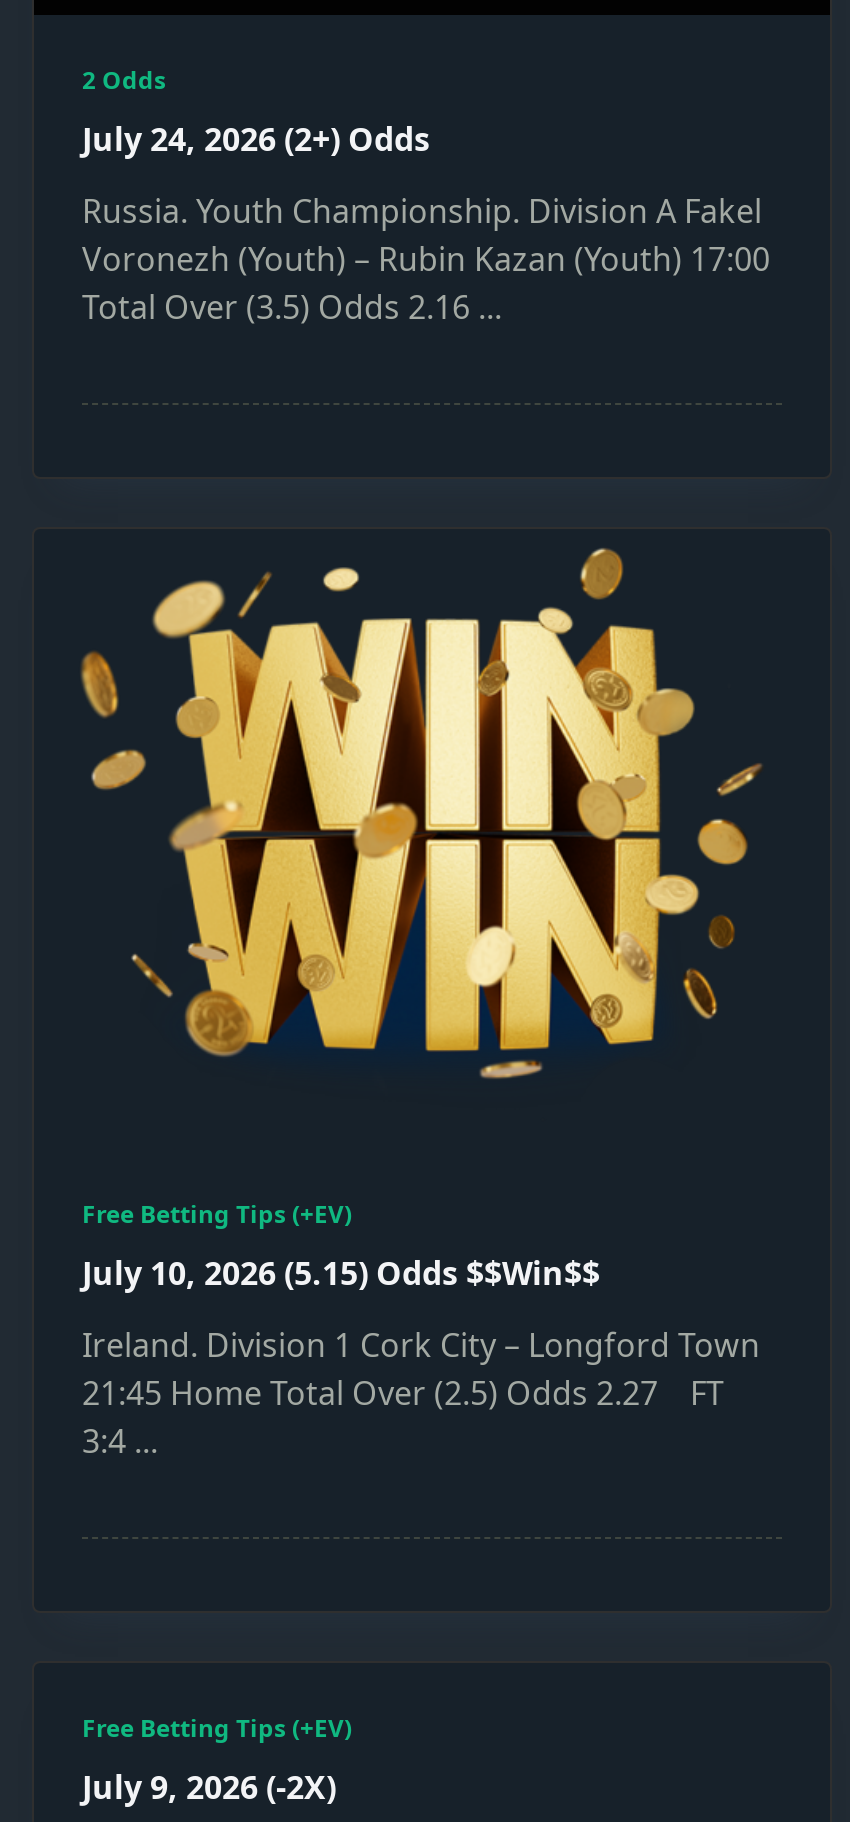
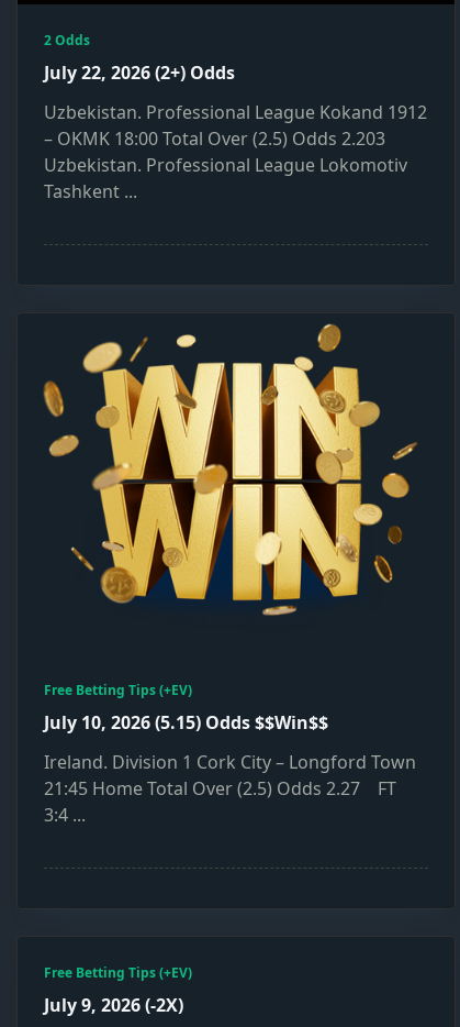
[82,117,430,161] July 24, 2026 (2+) Odds -> [44,60,235,85] July 22, 2026 (2+) Odds
[82,189,770,329] Russia. Youth Championship. Division A Fakel | Voronezh (Youth) – Rubin Kazan (Youth) 17:00 | Total Over (3.5) Odds 2.16 ... -> [44,100,427,203] Uzbekistan. Professional League Kokand 1912 | – OKMK 18:00 Total Over (2.5) Odds 2.203 | Uzbekistan. Professional League Lokomotiv | Tashkent ...

